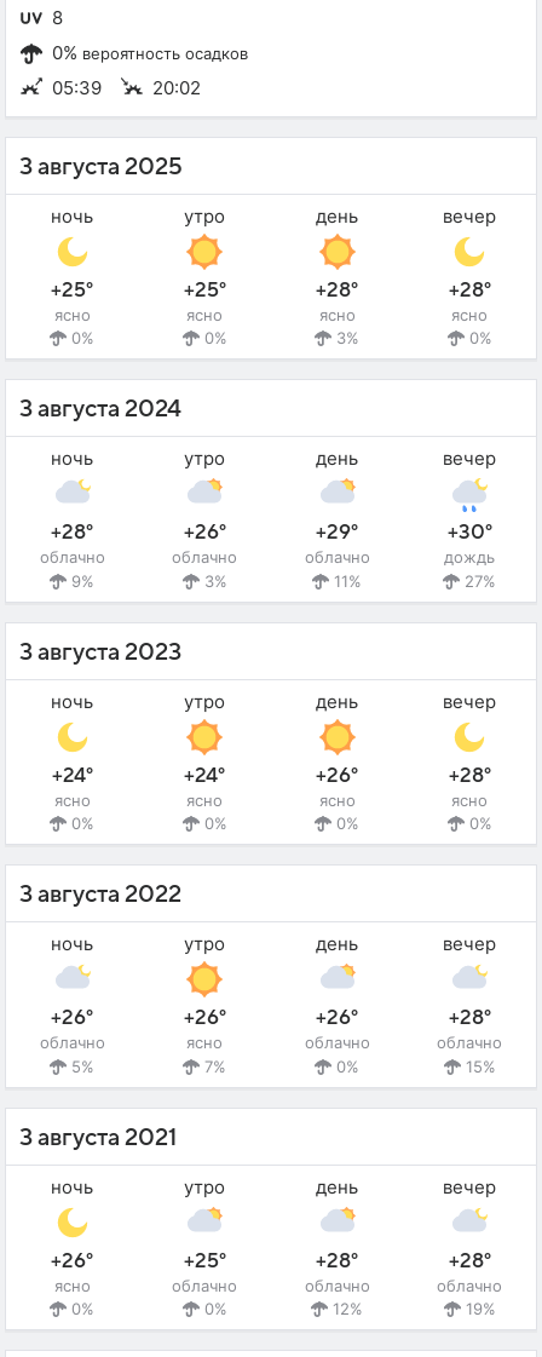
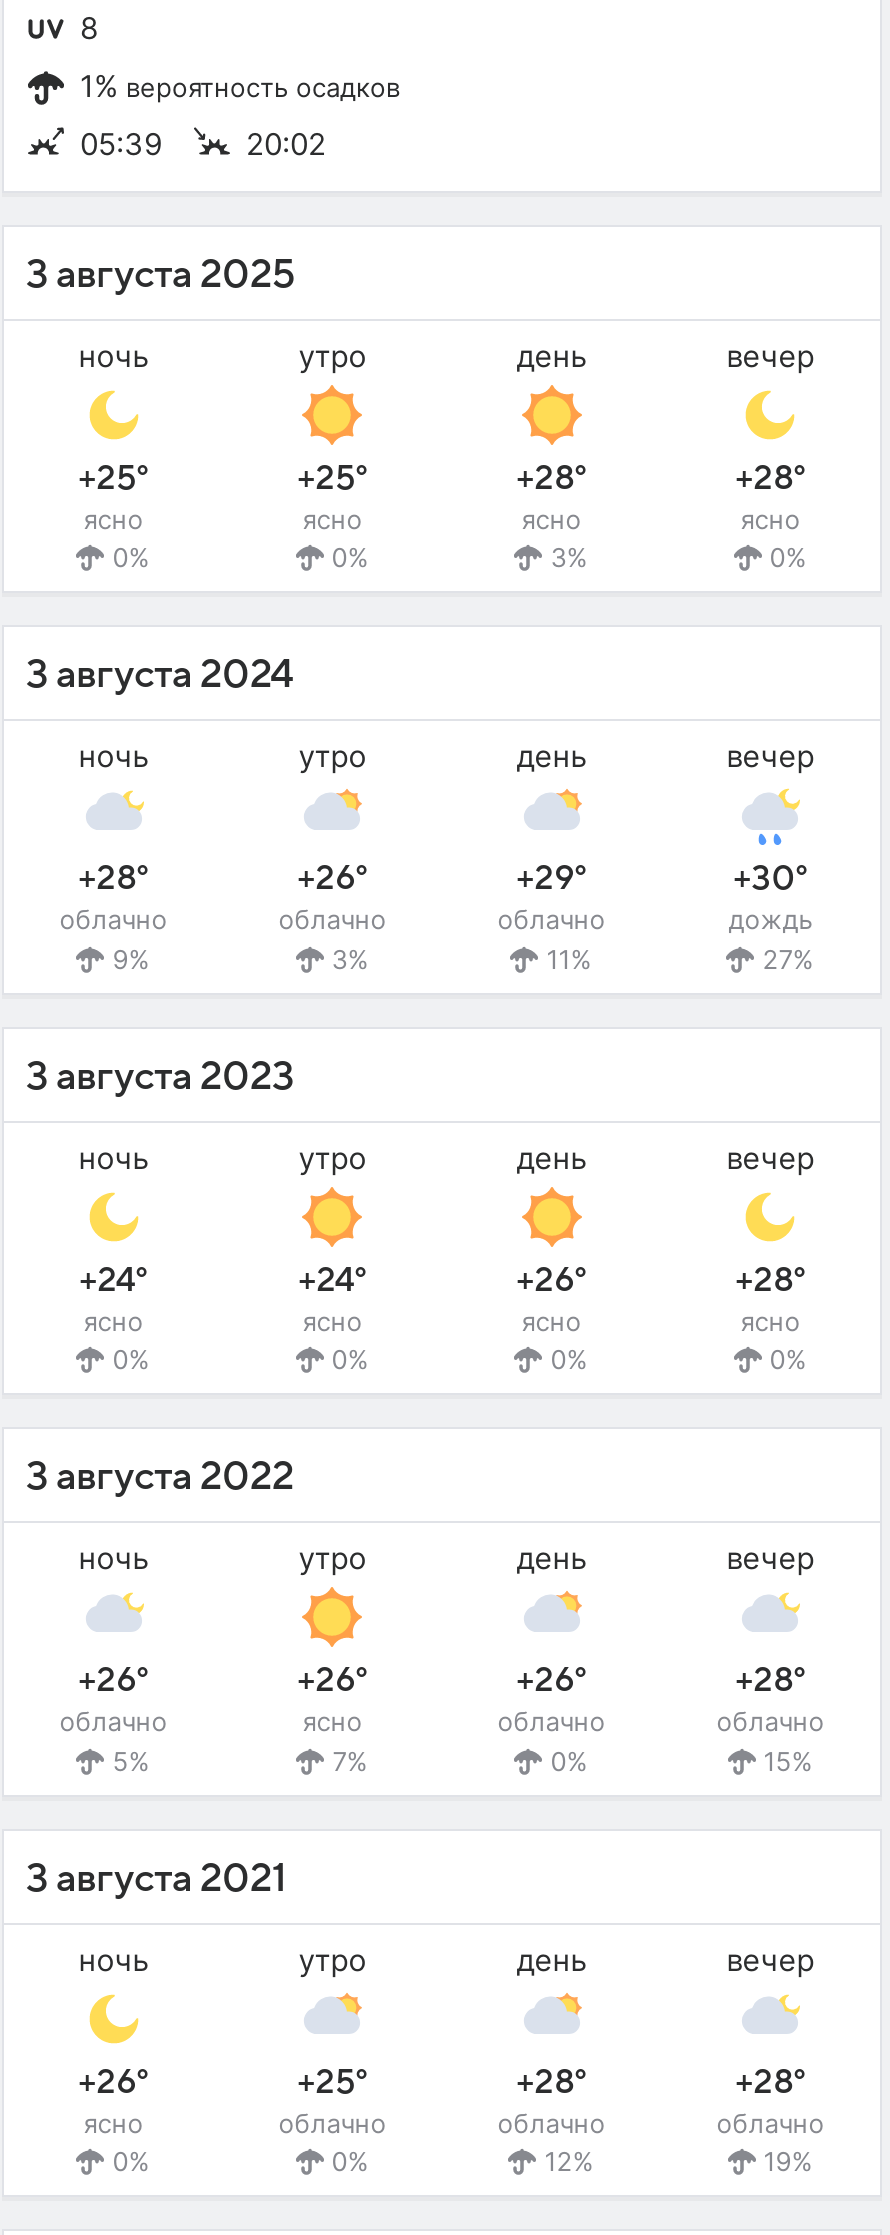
[52,41,248,64] 0% вероятность осадков -> [80,67,400,105] 1% вероятность осадков

